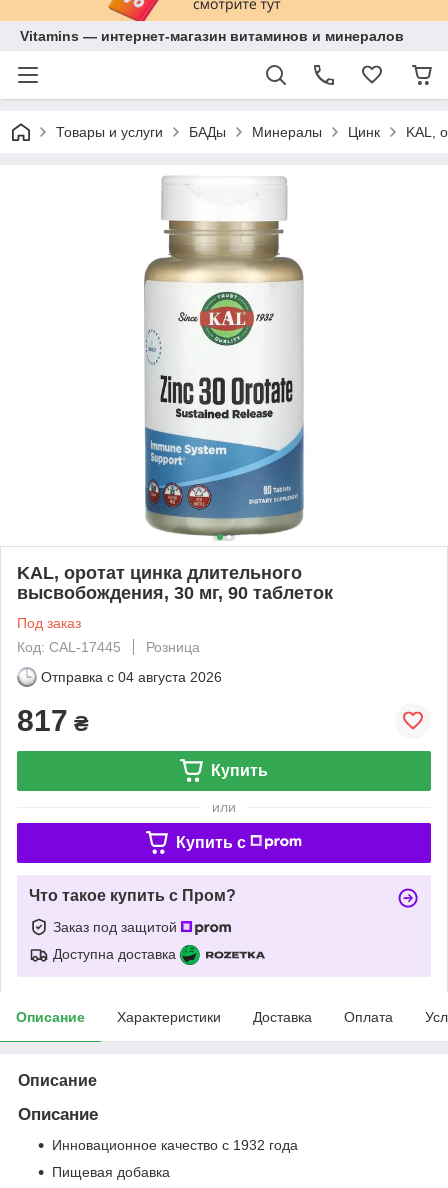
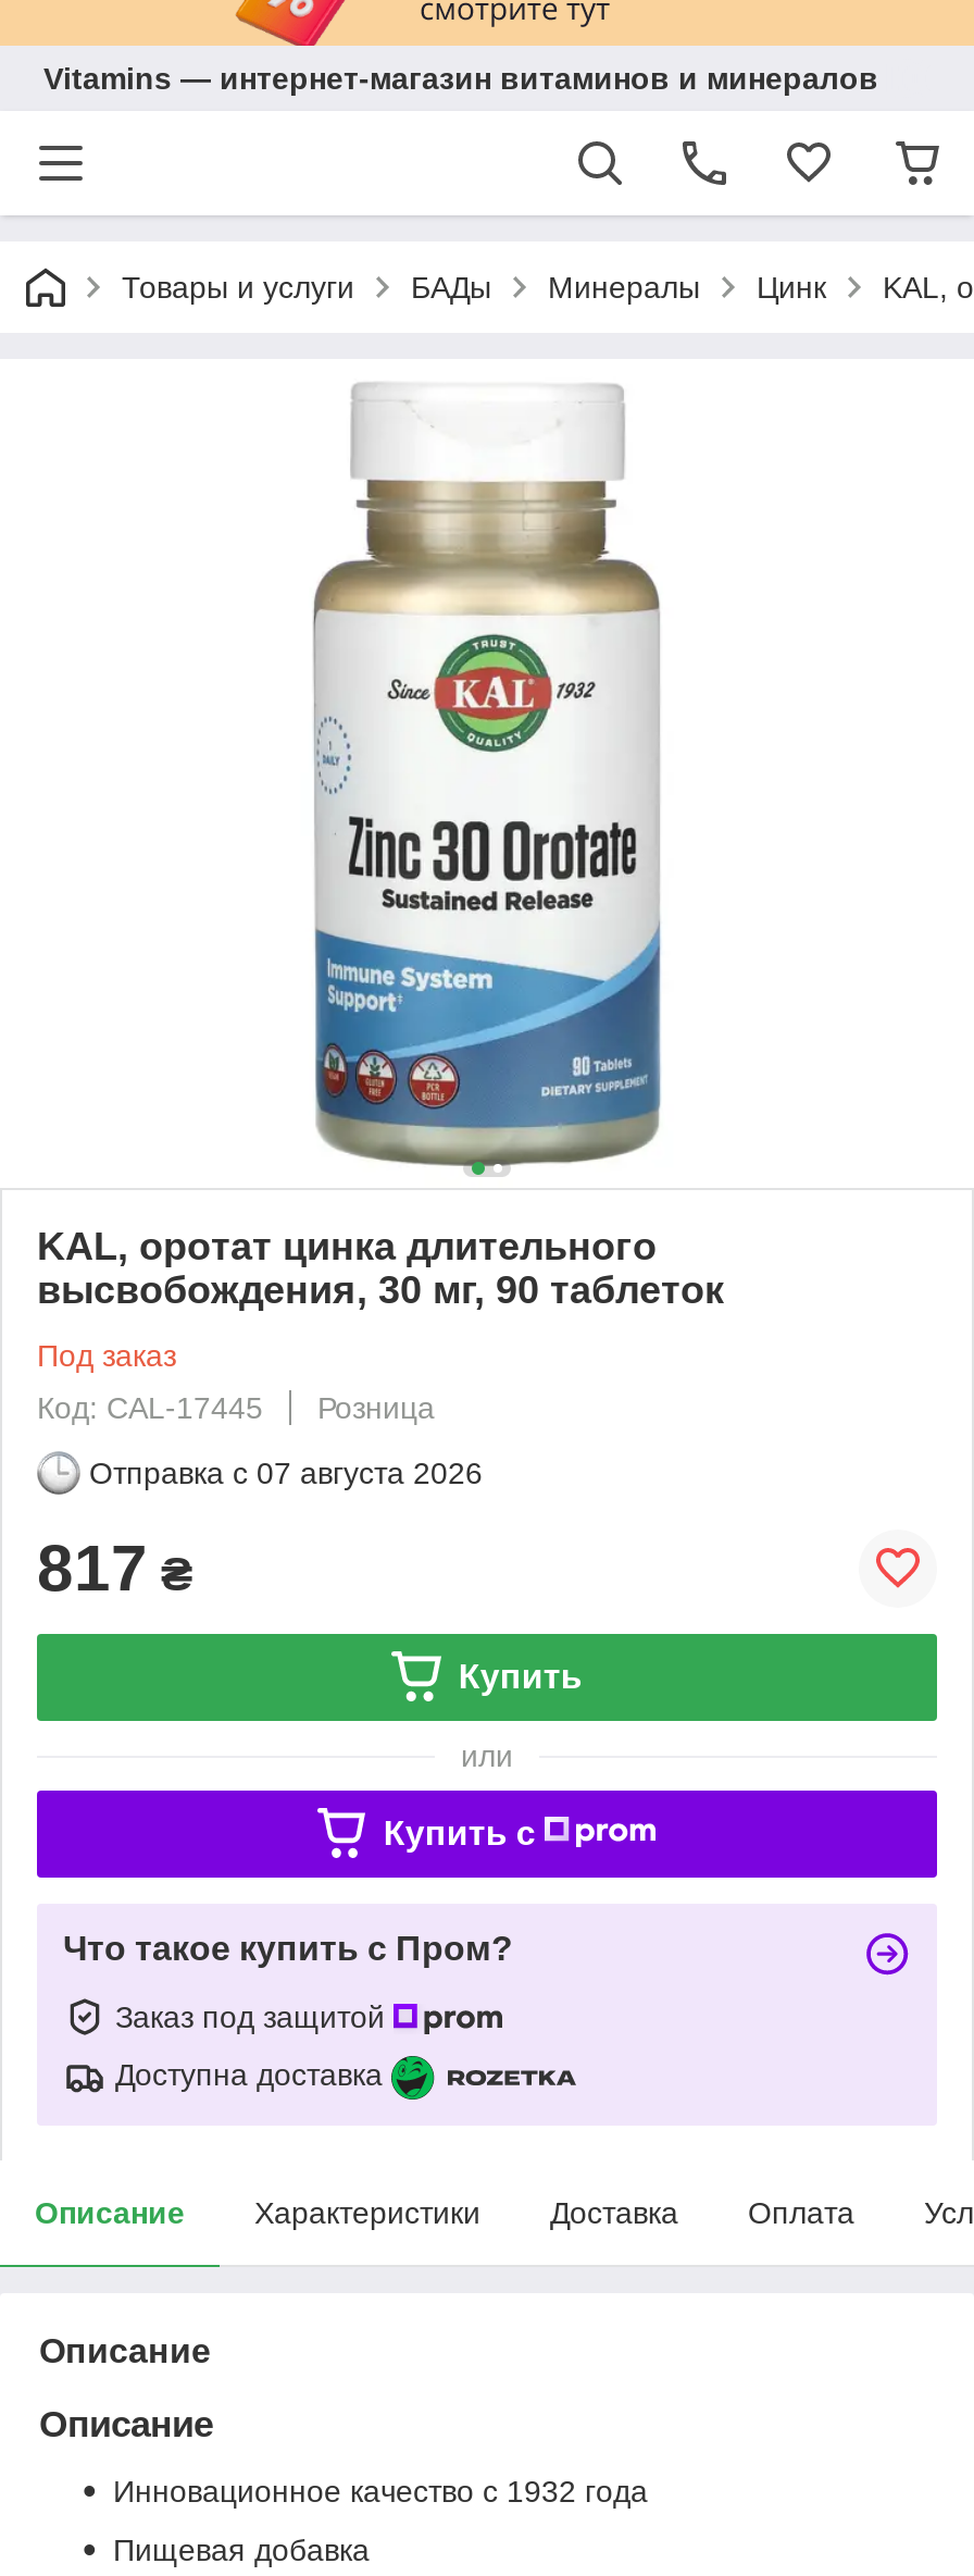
[41,669,222,685] Отправка с 04 августа 2026 -> [89,1455,483,1490] Отправка с 07 августа 2026

